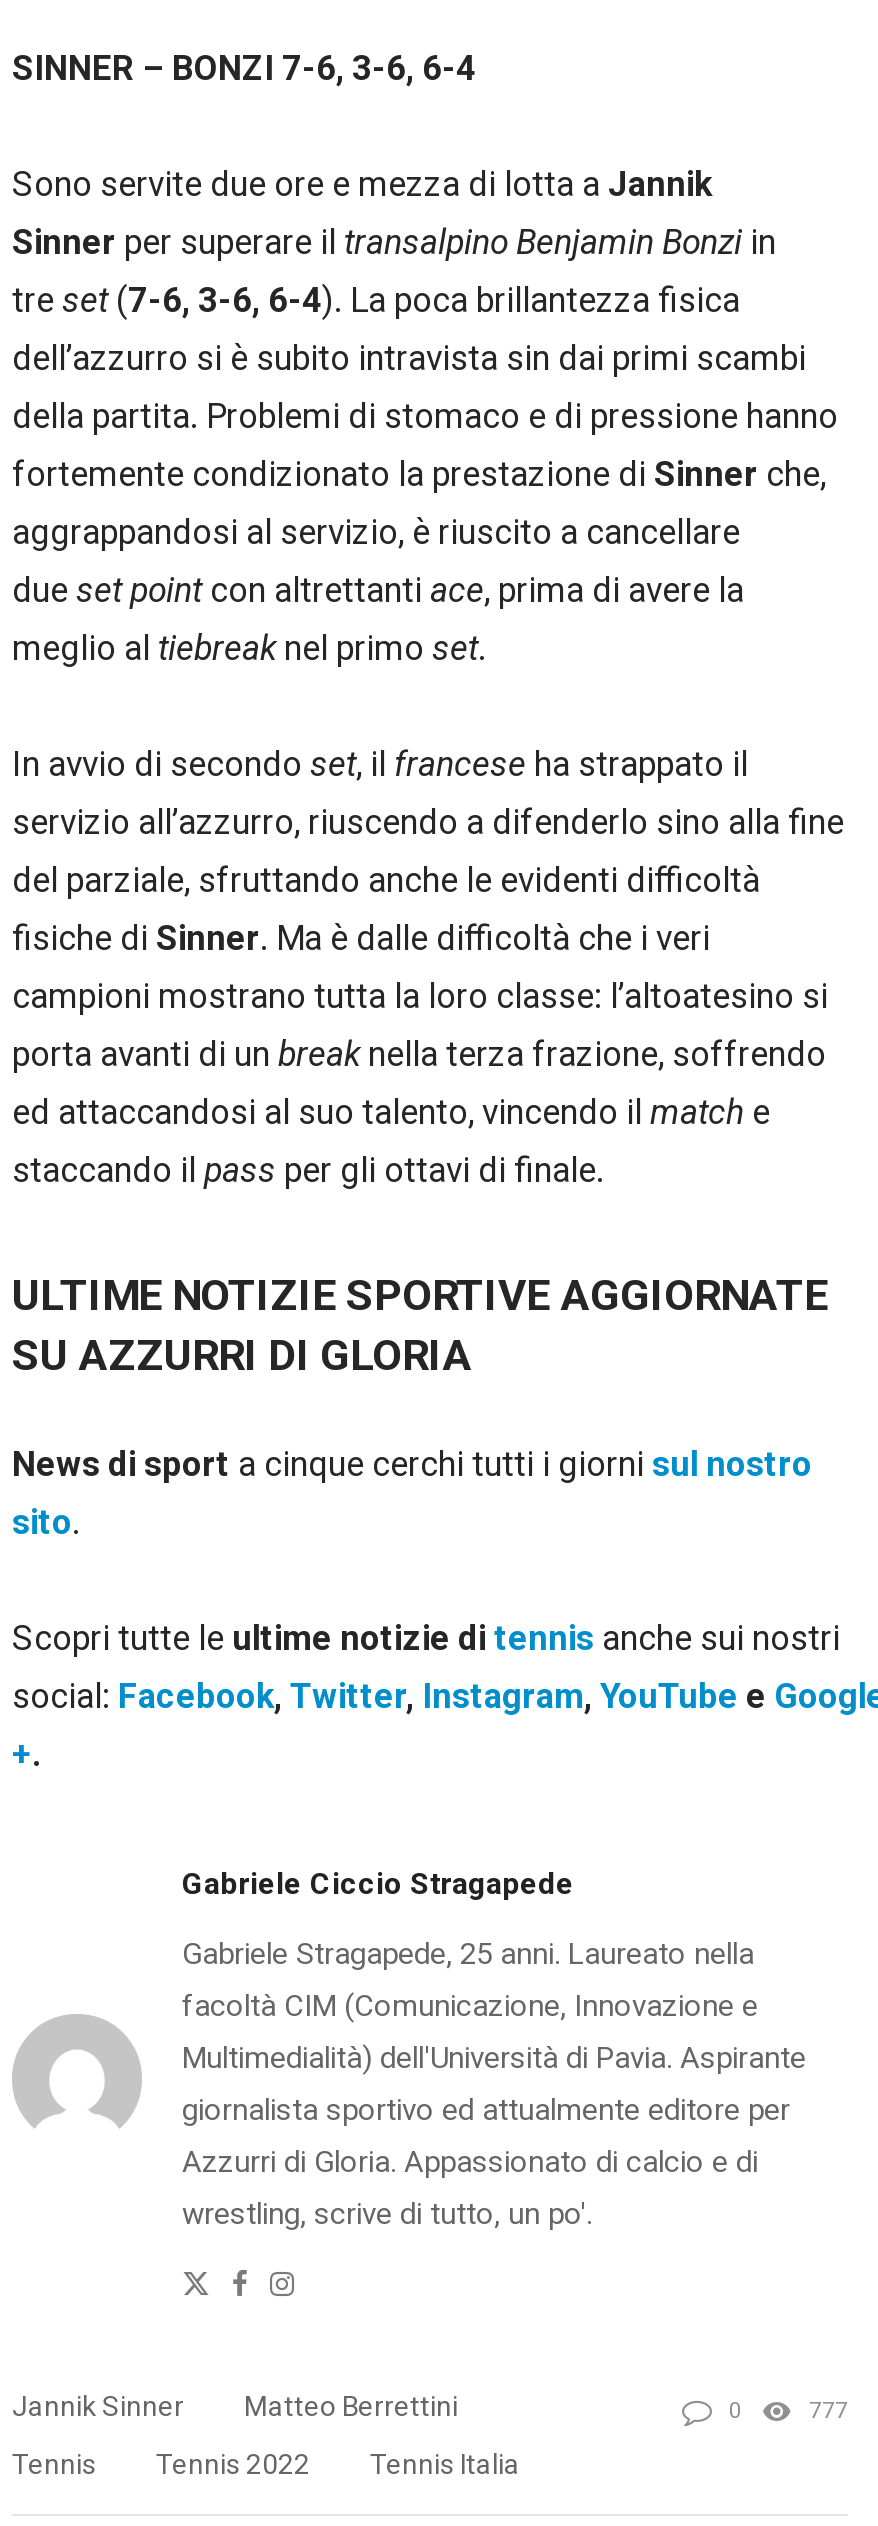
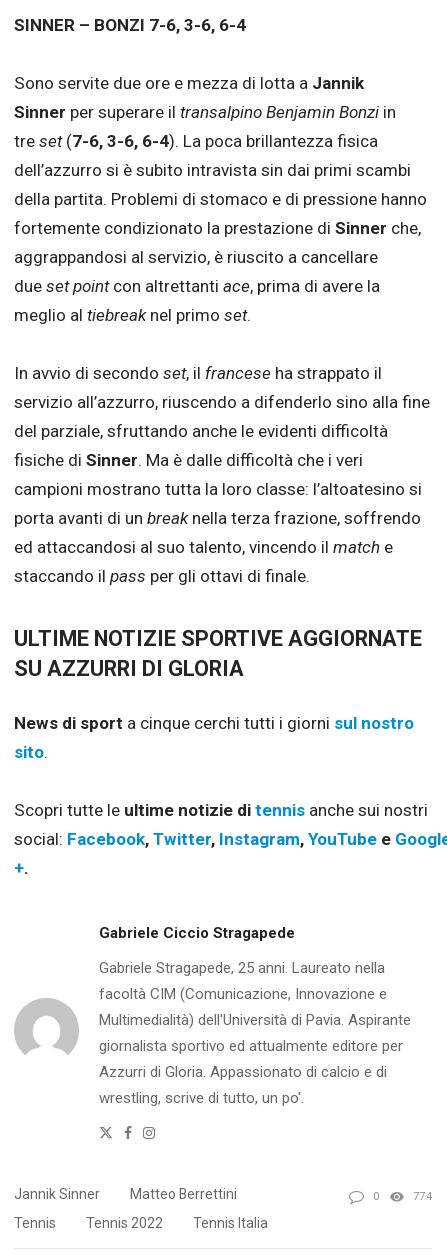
[809,2399,848,2425] 777 -> [412,1190,432,1203] 774

